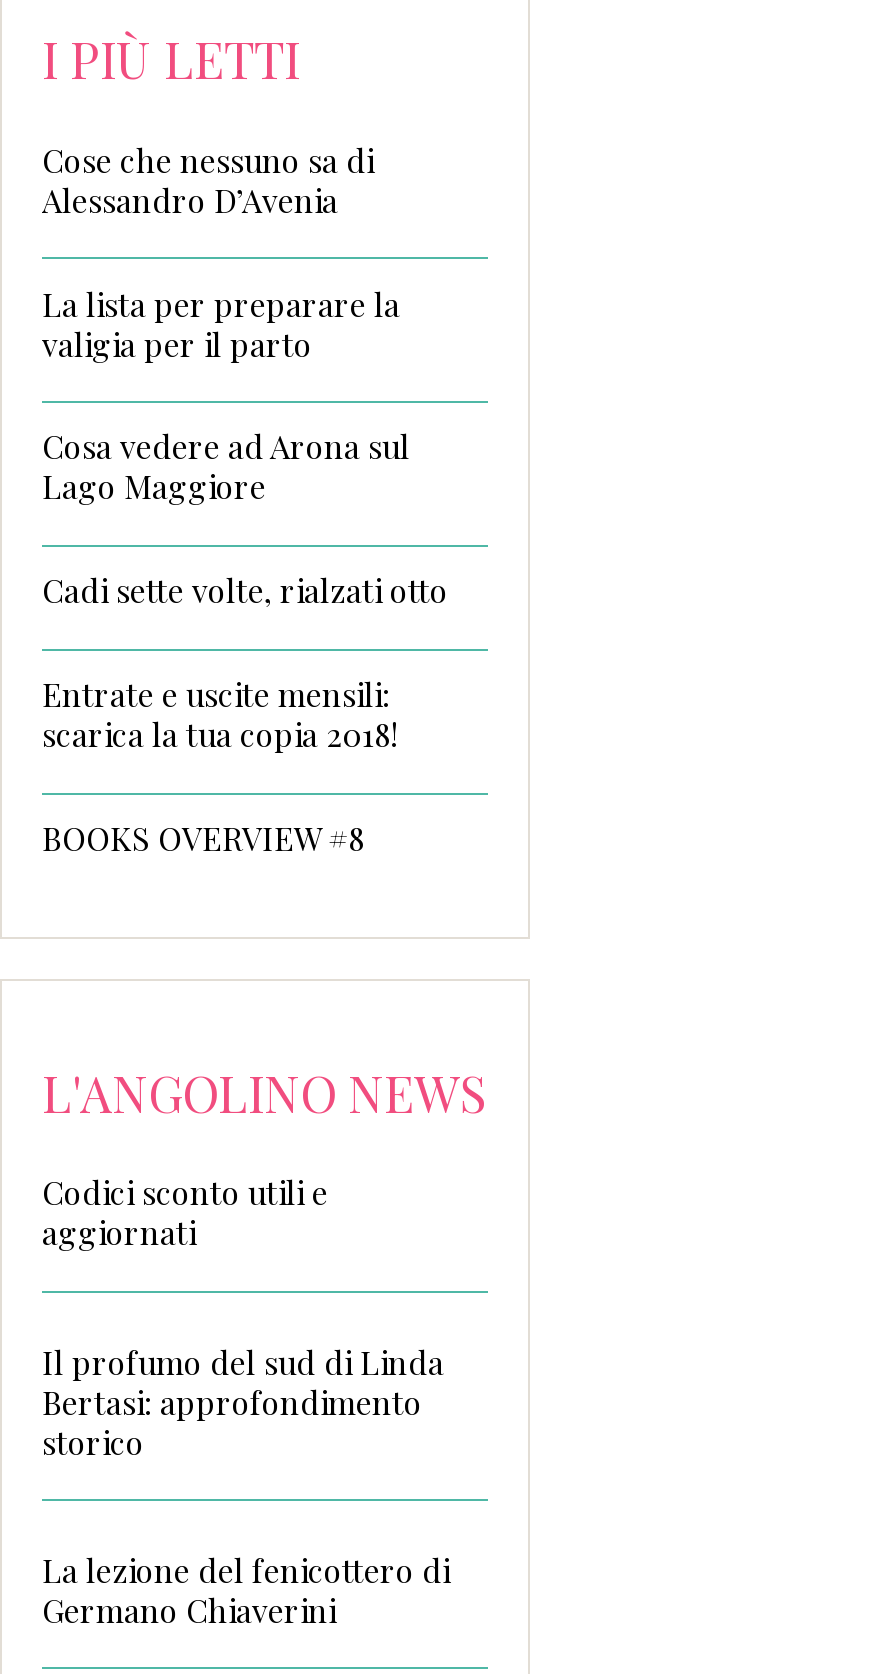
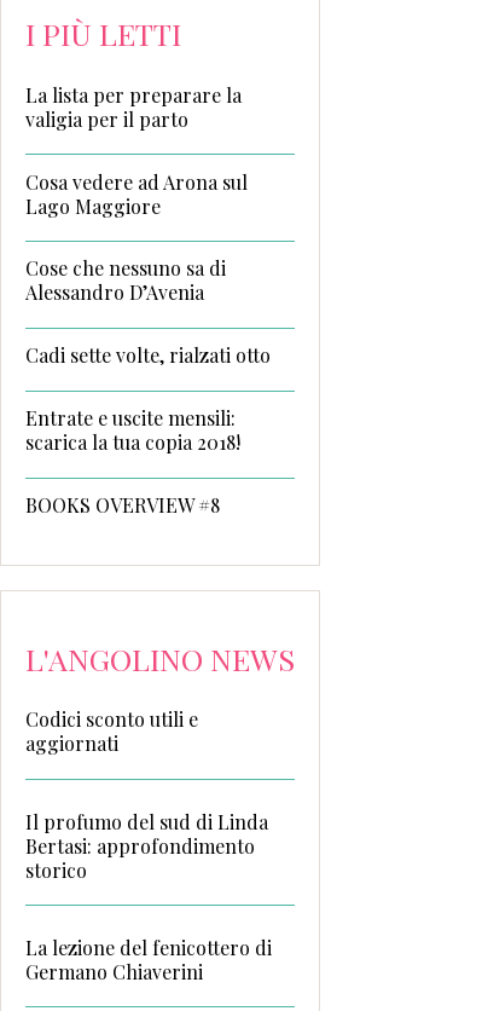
moved [42,138,374,220] -> [25,256,226,305]: Cose che nessuno sa di | Alessandro D’Avenia
moved [42,282,410,508] -> [25,82,248,218]: La lista per preparare la | valigia per il parto | Cosa vedere ad Arona sul | Lago Maggiore

